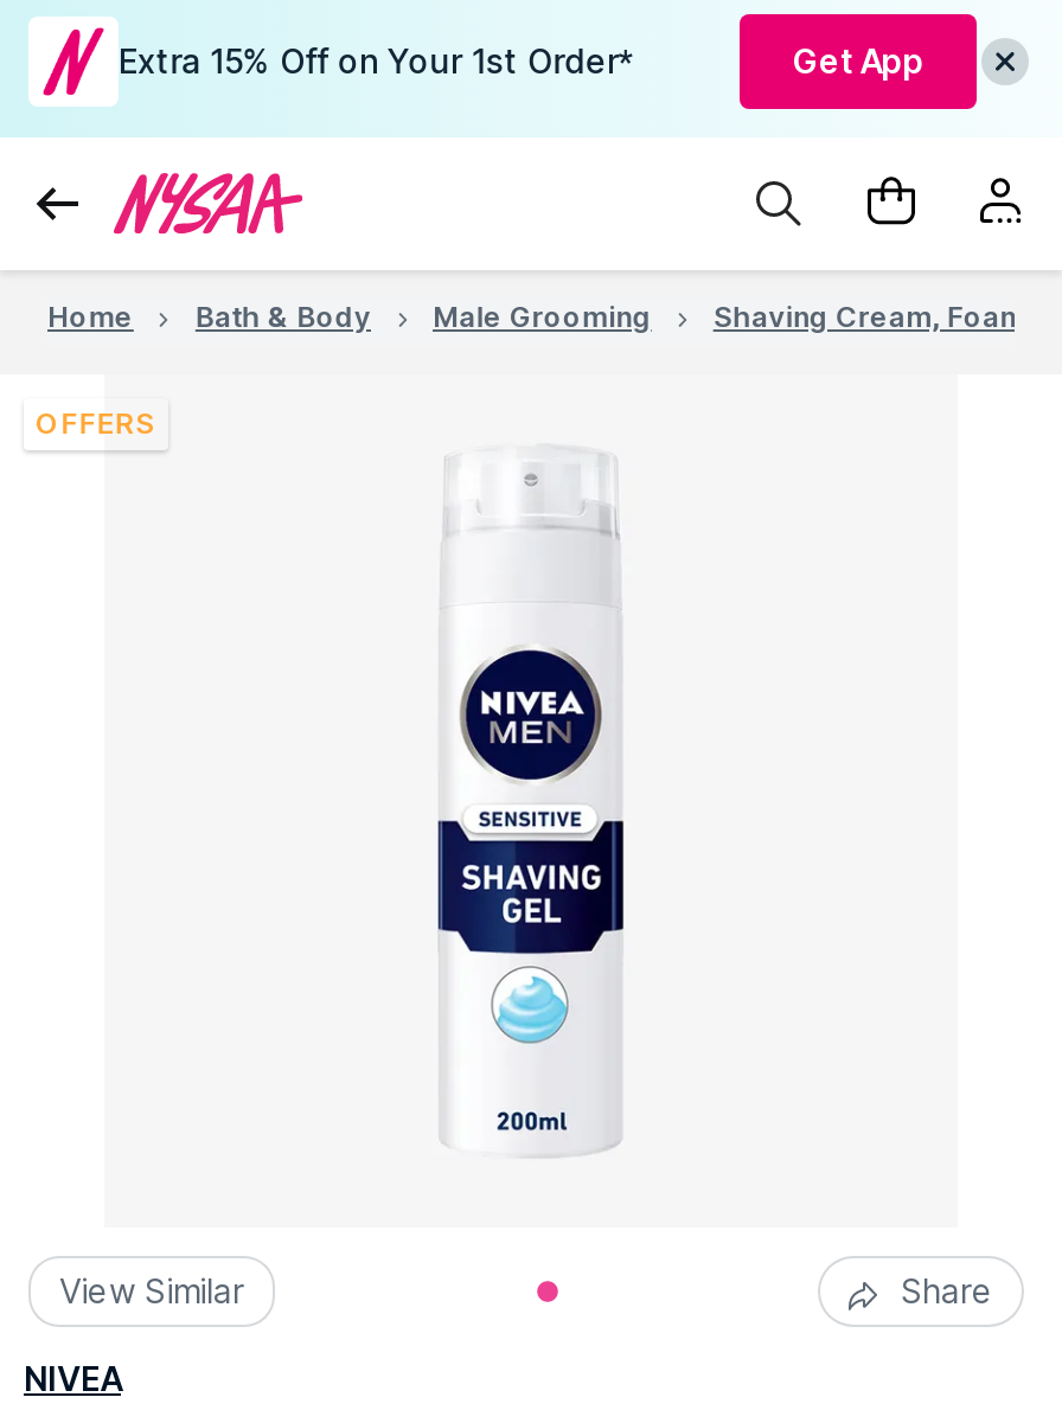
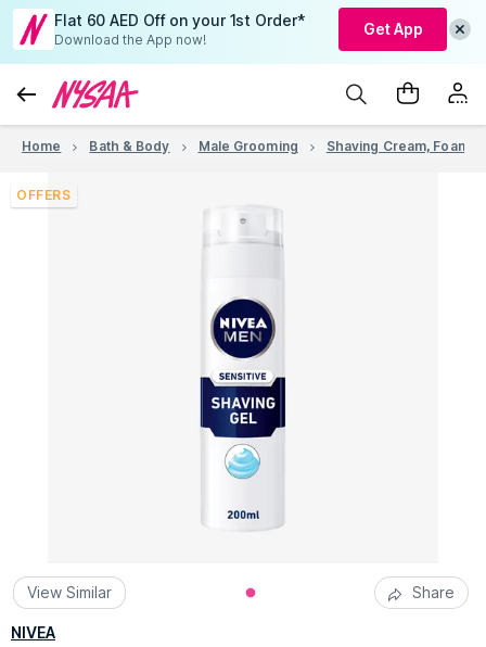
[119,40,635,81] Extra 15% Off on Your 1st Order* -> [54,11,304,48] Flat 60 AED Off on your 1st Order* | Download the App now!

